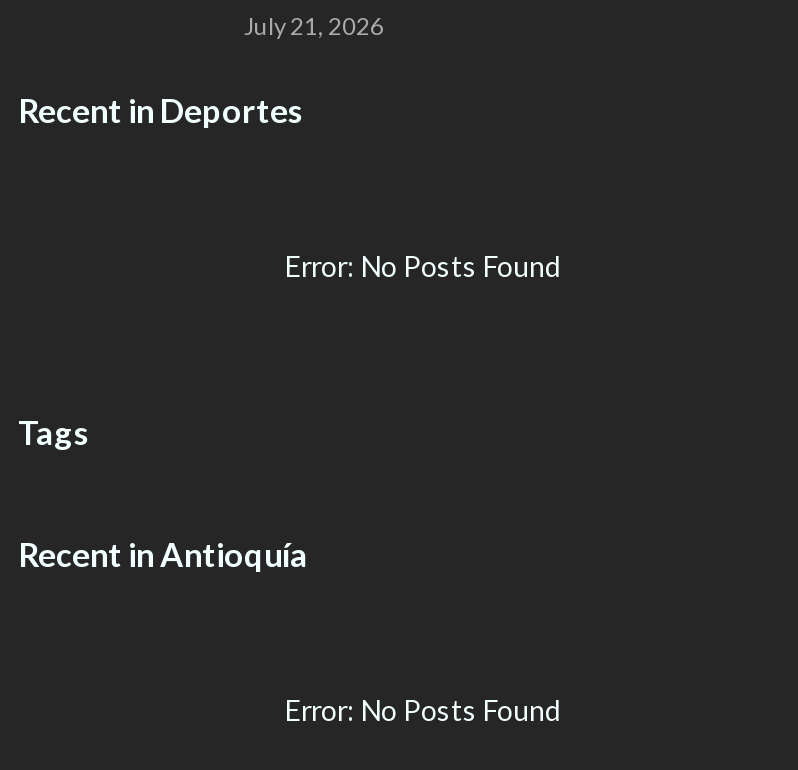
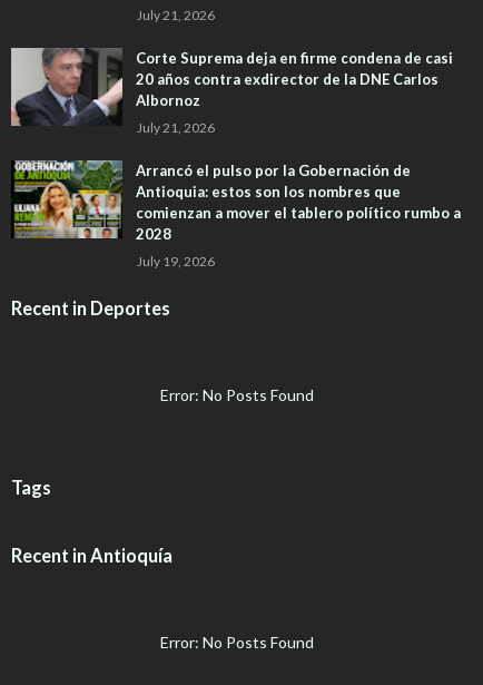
none -> [10,47,461,270] [image] | Corte Suprema deja en firme condena de casi | 20 años contra exdirector de la DNE Carlos | Albornoz | July 21, 2026 | Arrancó el pulso por la Gobernación de | Antioquia: estos son los nombres que | comienzan a mover el tablero político rumbo a | 2028 | July 19, 2026
none -> [11,159,120,239] [image]

